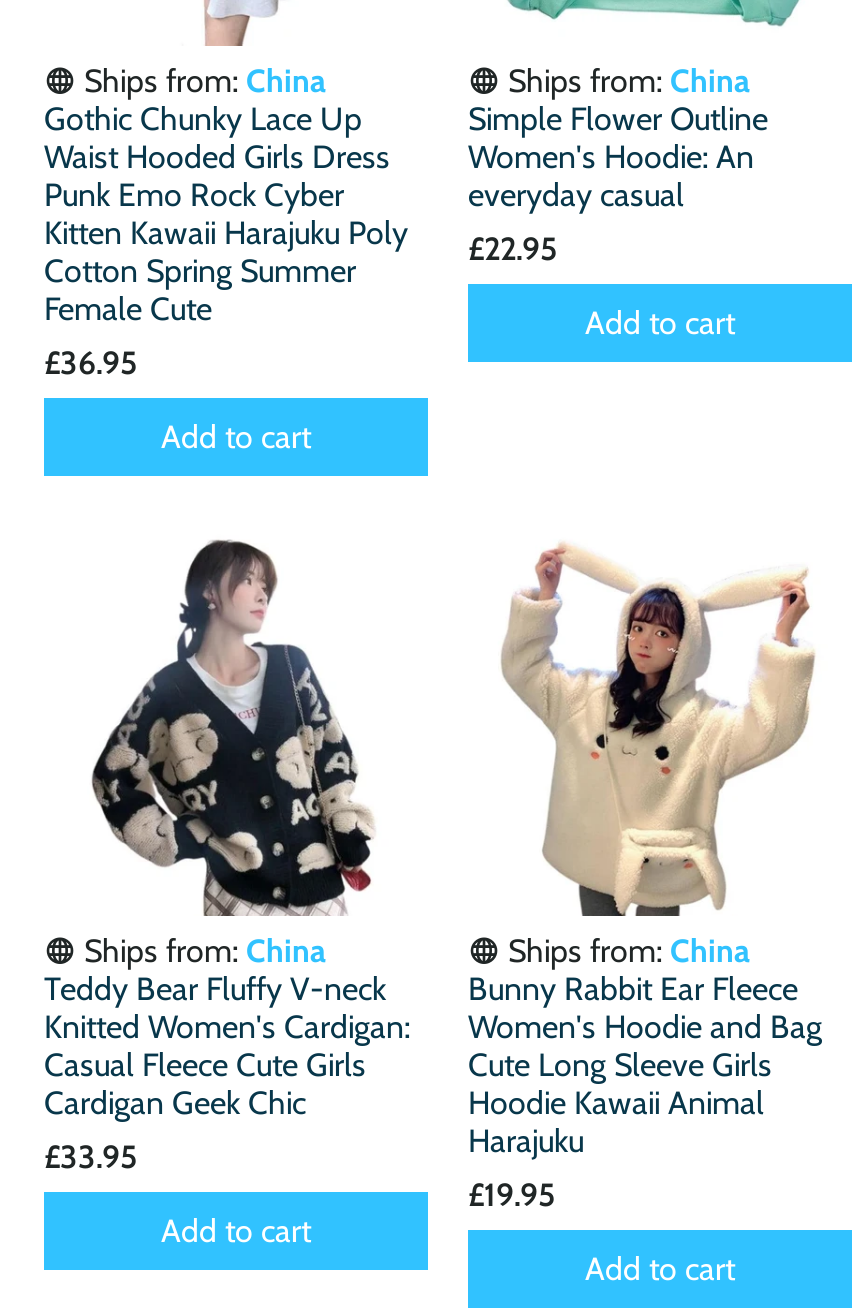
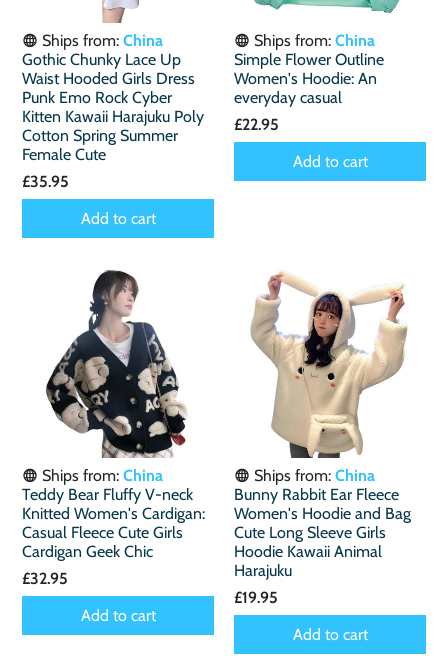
[44,344,138,382] £36.95 -> [22,172,69,191] £35.95
[44,1138,138,1176] £33.95 -> [22,569,68,588] £32.95

